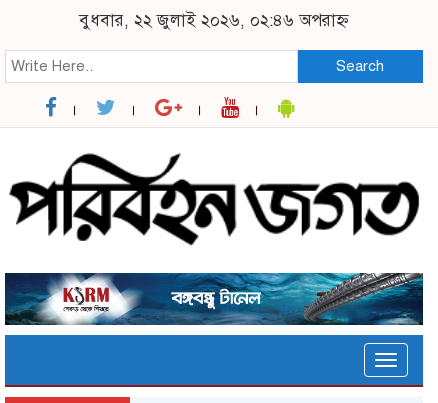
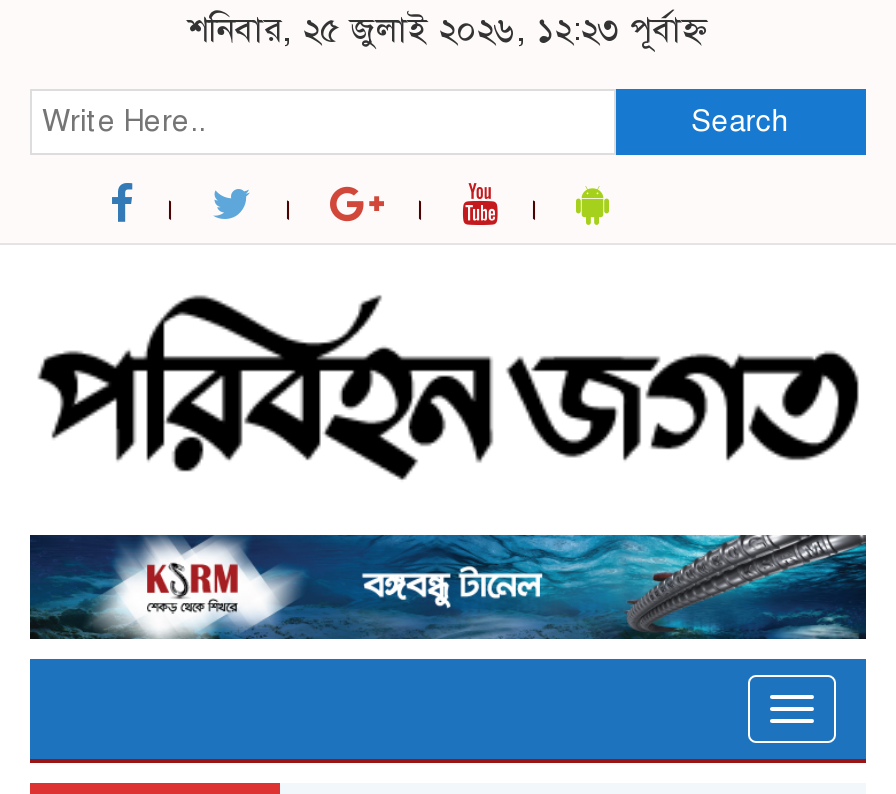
[79,10,349,31] বুধবার, ২২ জুলাই ২০২৬, ০২:৪৬ অপরাহ্ন -> [188,9,708,51] শনিবার, ২৫ জুলাই ২০২৬, ১২:২৩ পূর্বাহ্ন

